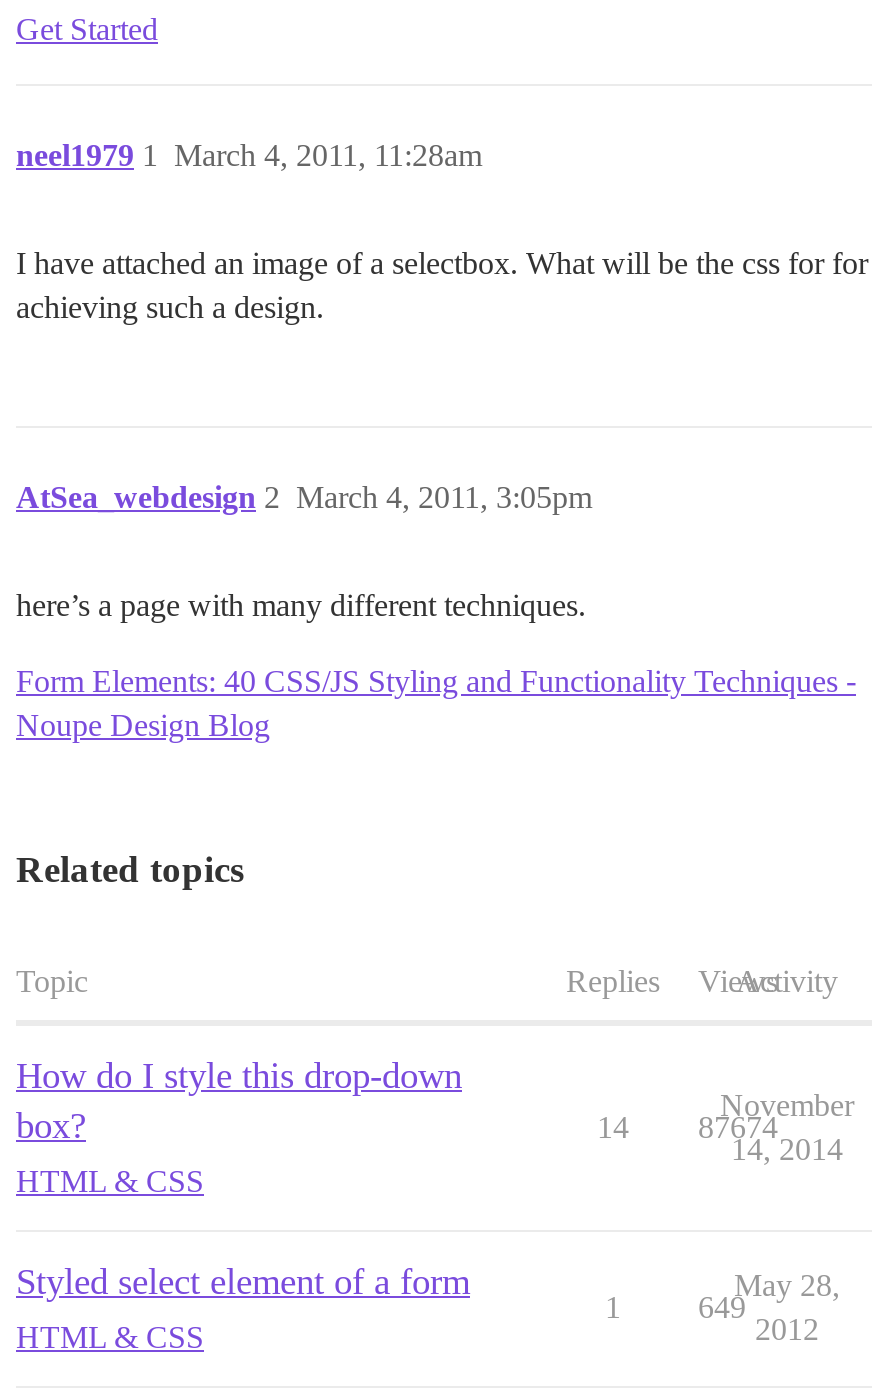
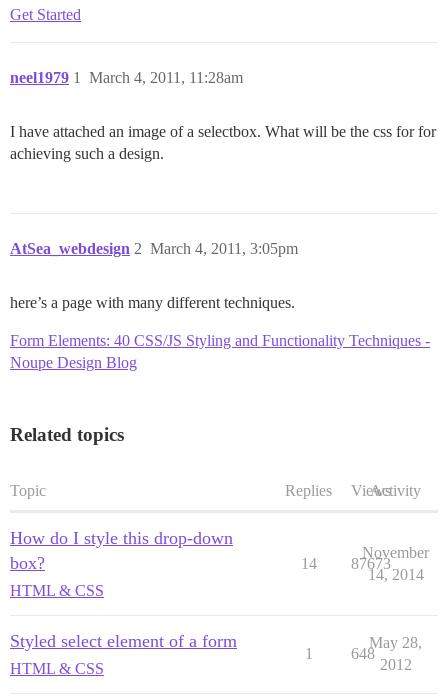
[698,1110,778,1144] 87674 -> [351,555,391,572] 87673
[698,1290,746,1324] 649 -> [351,645,375,662] 648

